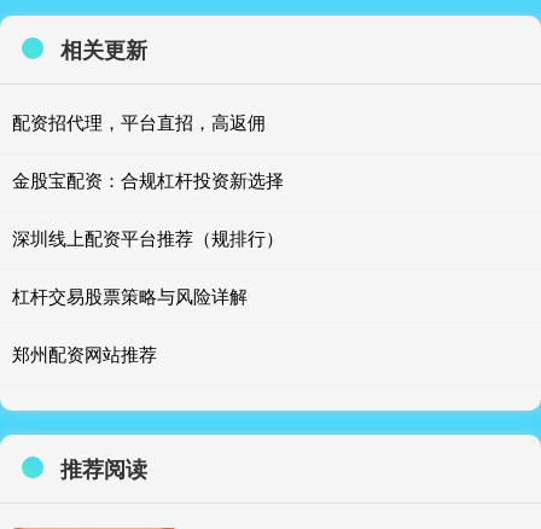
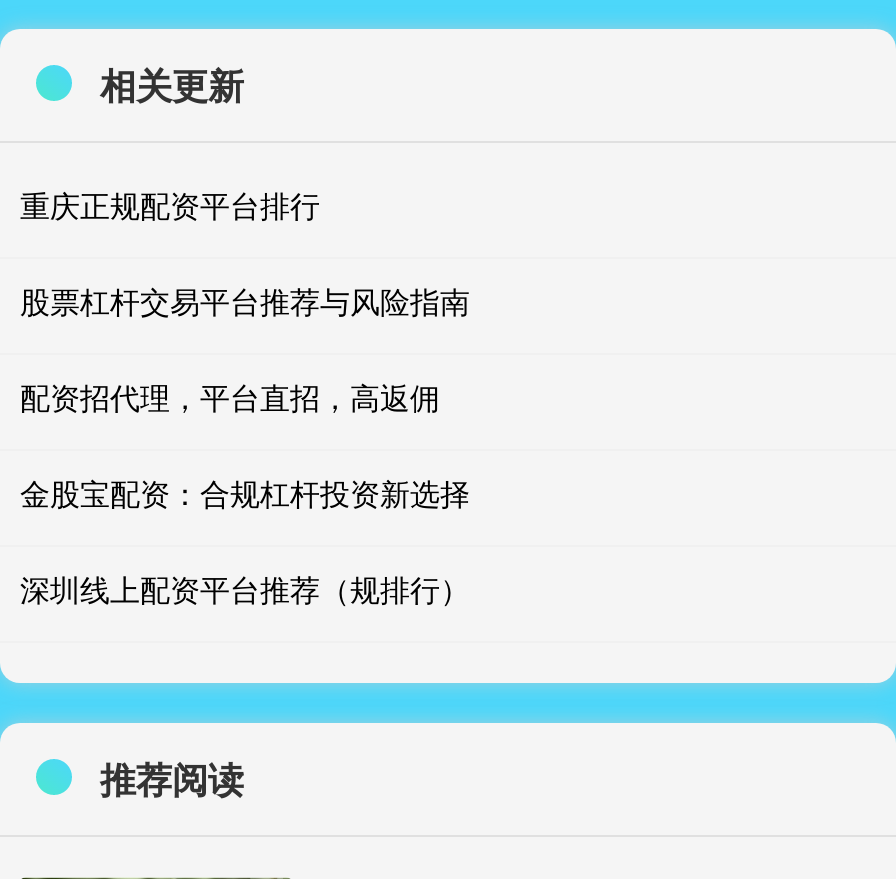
none -> [20,183,470,321] 重庆正规配资平台排行 | 股票杠杆交易平台推荐与风险指南
moved [12,109,284,250] -> [20,375,470,609]: 配资招代理，平台直招，高返佣 | 金股宝配资：合规杠杆投资新选择 | 深圳线上配资平台推荐（规排行）
[12,283,248,366] 杠杆交易股票策略与风险详解 | 郑州配资网站推荐 -> none

